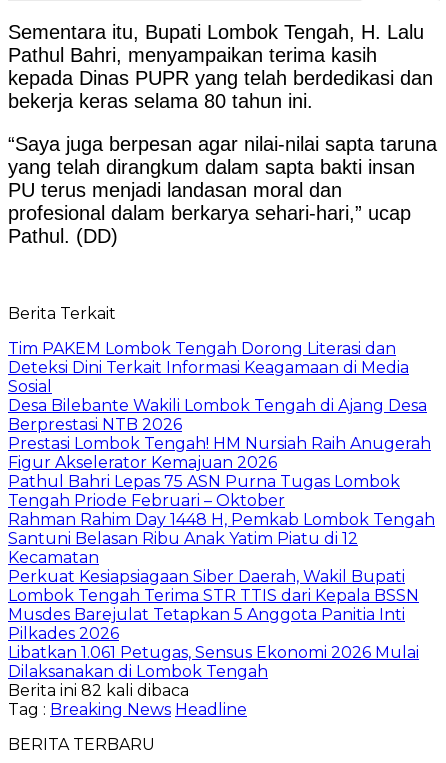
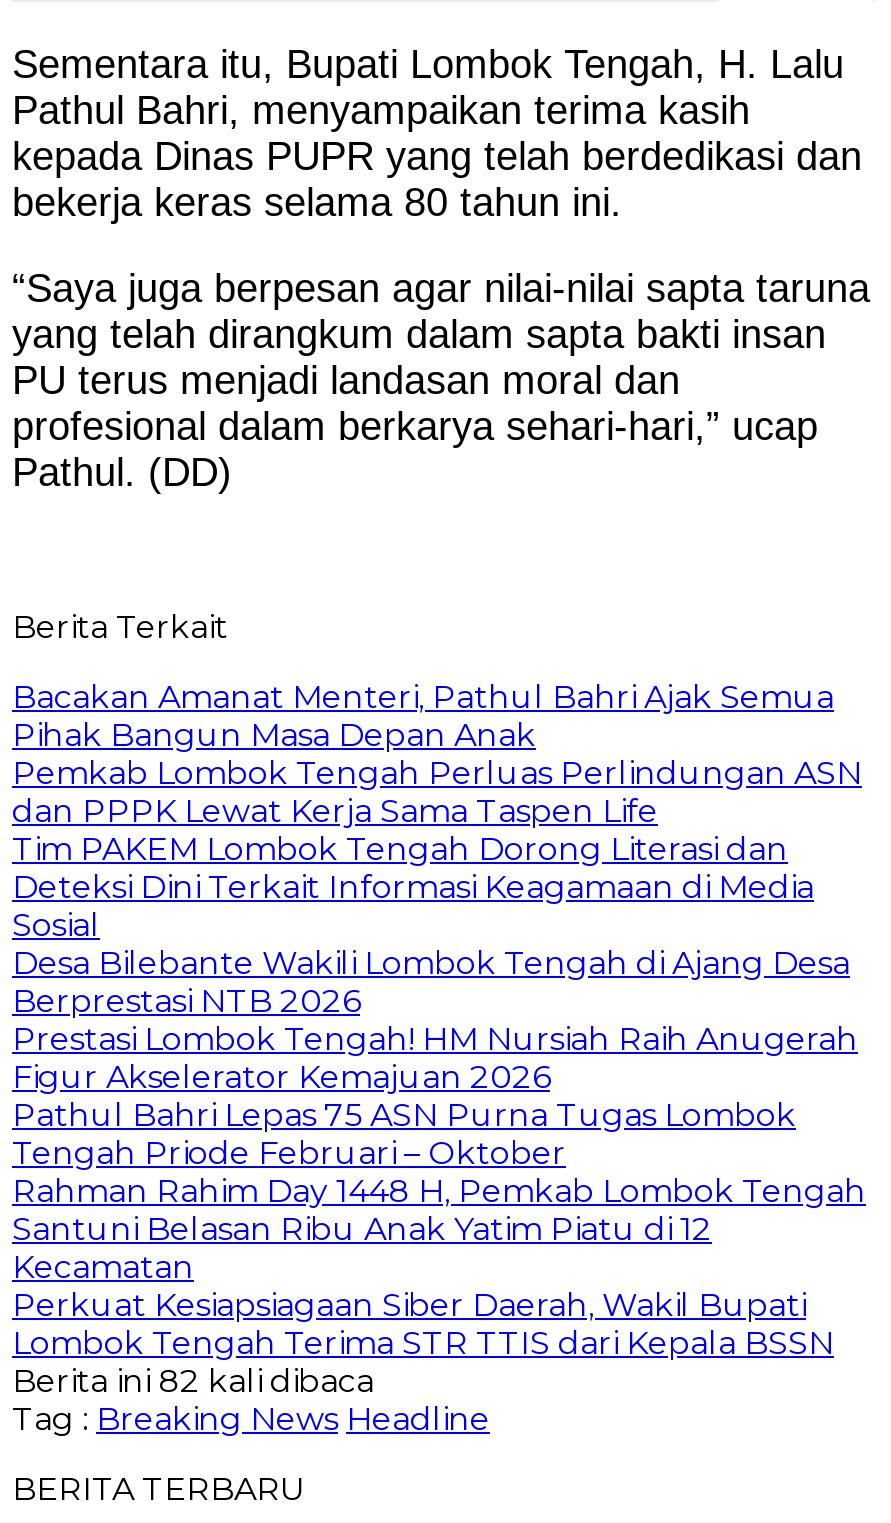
none -> [12,677,862,829] Bacakan Amanat Menteri, Pathul Bahri Ajak Semua | Pihak Bangun Masa Depan Anak | Pemkab Lombok Tengah Perluas Perlindungan ASN | dan PPPK Lewat Kerja Sama Taspen Life
moved [8,339,435,605] -> [12,829,866,1361]: Tim PAKEM Lombok Tengah Dorong Literasi dan | Deteksi Dini Terkait Informasi Keagamaan di Media | Sosial | ... | Perkuat Kesiapsiagaan Siber Daerah, Wakil Bupati | Lombok Tengah Terima STR TTIS dari Kepala BSSN
[8,605,419,681] Musdes Barejulat Tetapkan 5 Anggota Panitia Inti | Pilkades 2026 | Libatkan 1.061 Petugas, Sensus Ekonomi 2026 Mulai | Dilaksanakan di Lombok Tengah -> none

